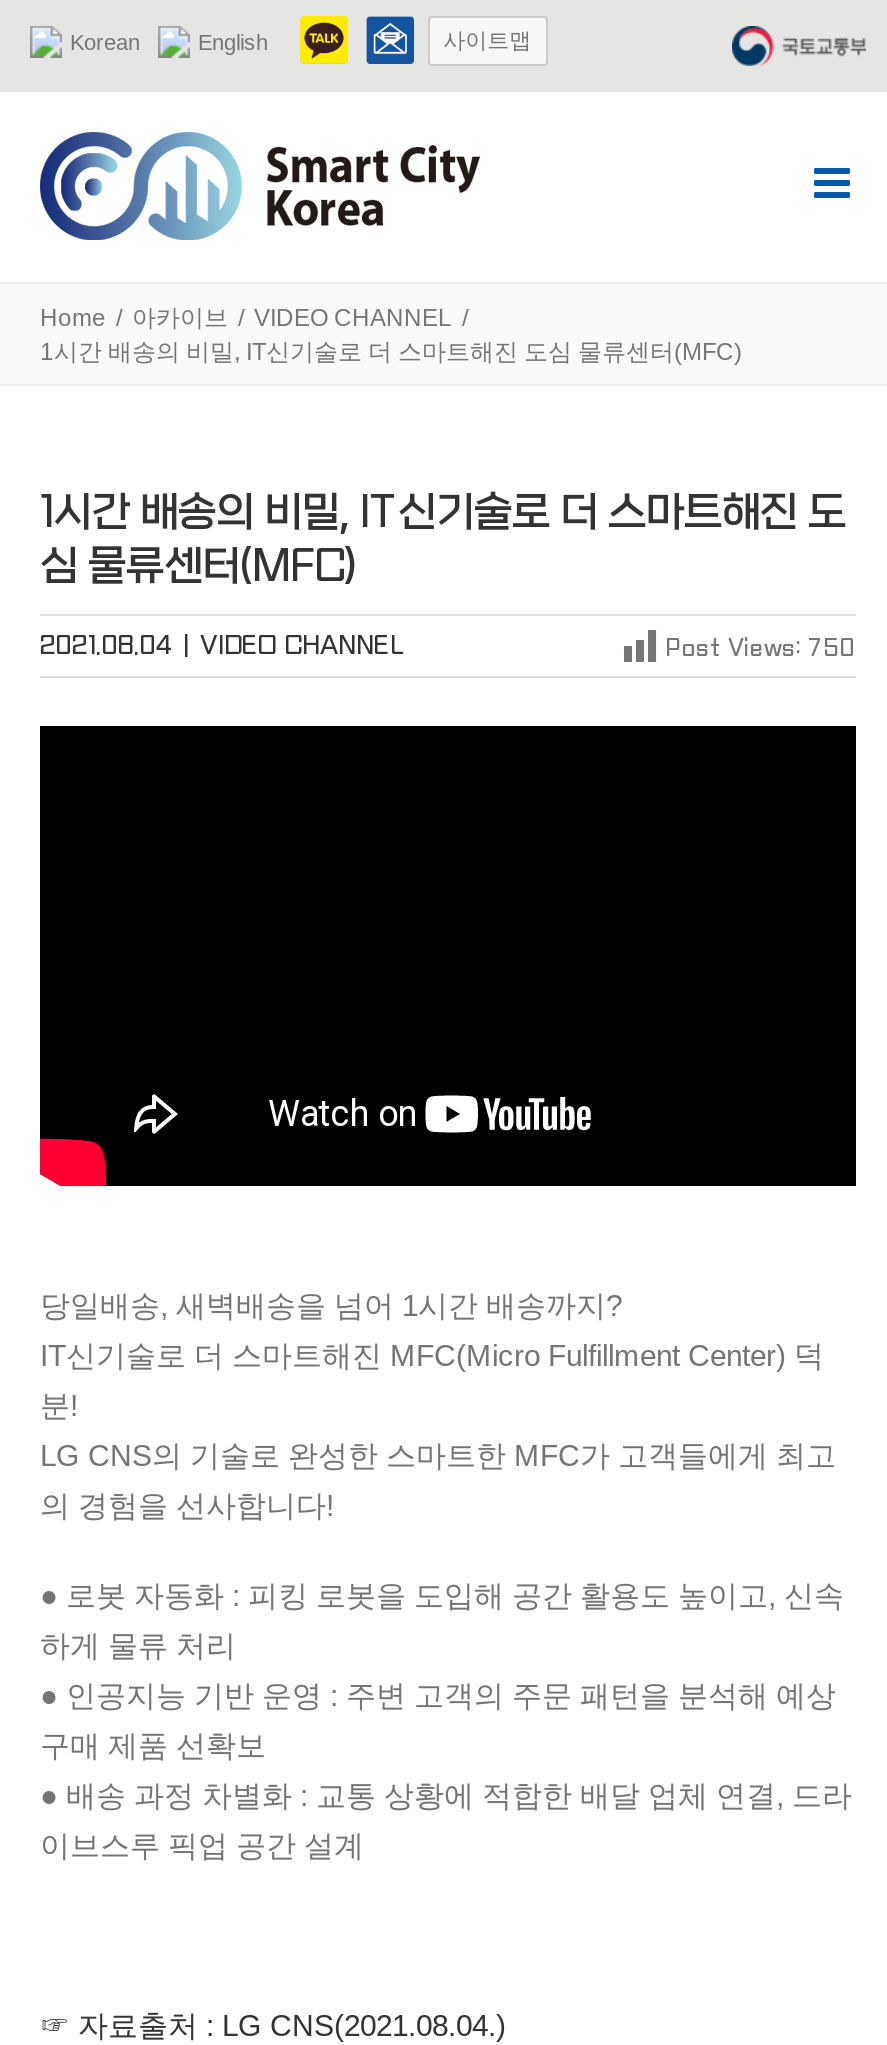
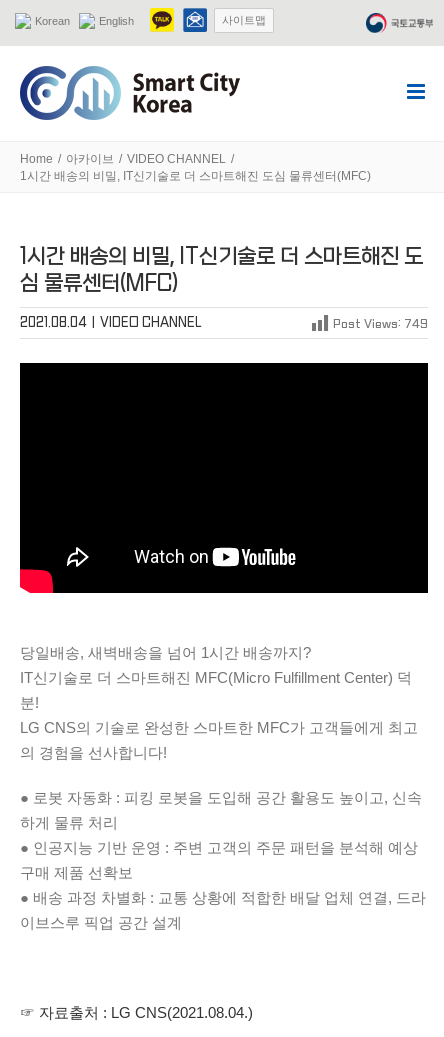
[666,636,856,660] Post Views: 750 -> [333,318,428,330] Post Views: 749

